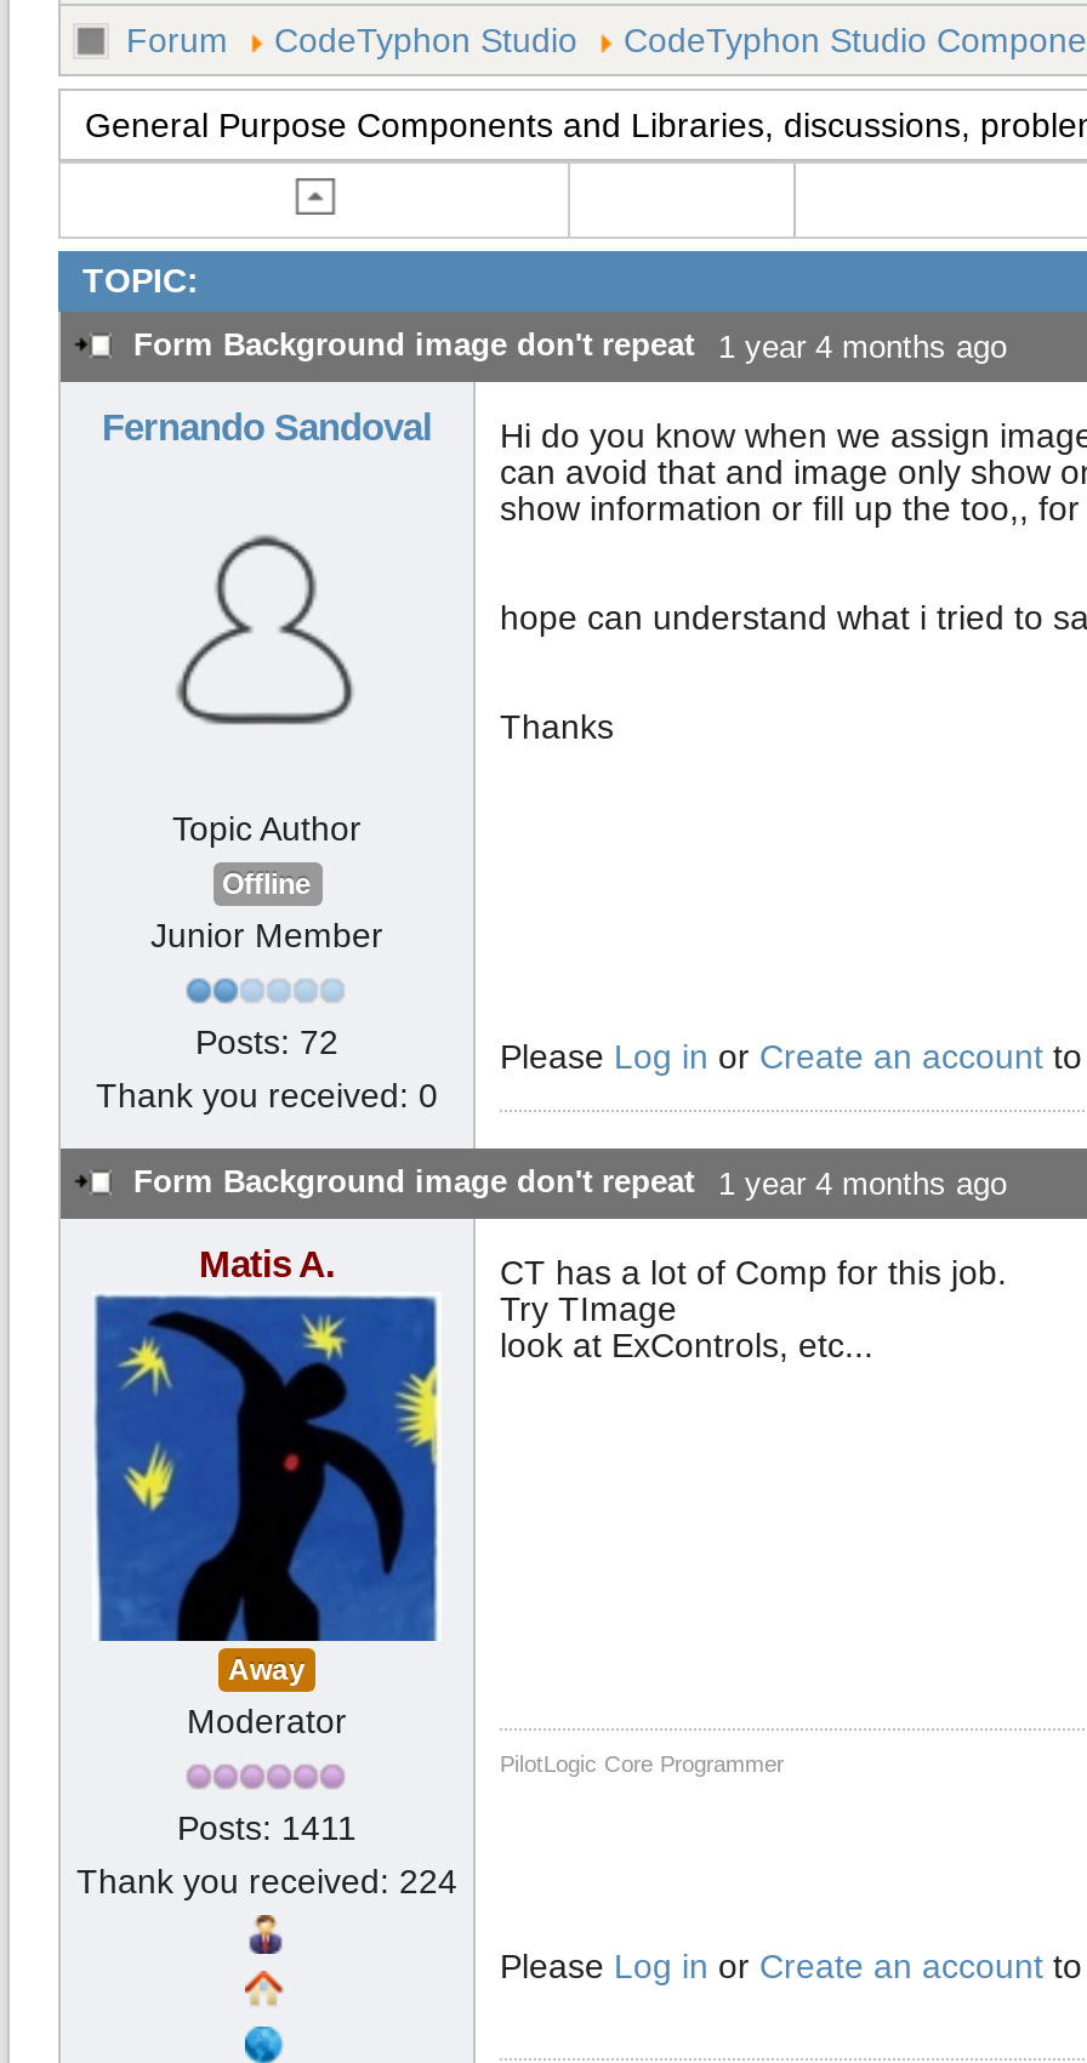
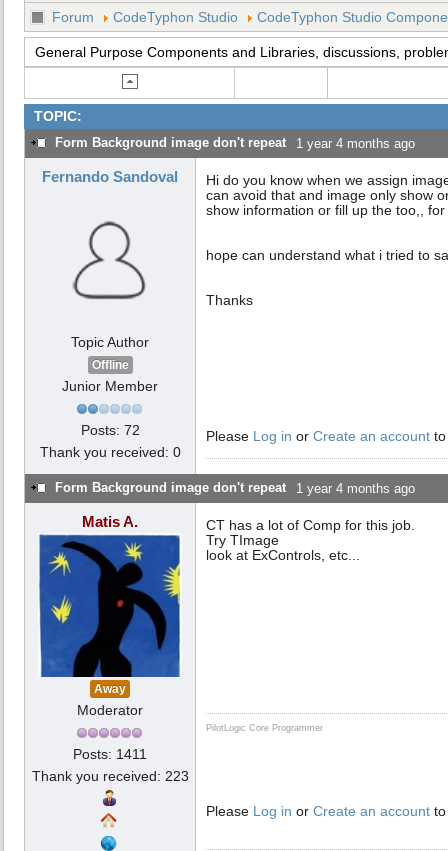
[76,1860,457,1899] Thank you received: 224 -> [31,767,188,783] Thank you received: 223

